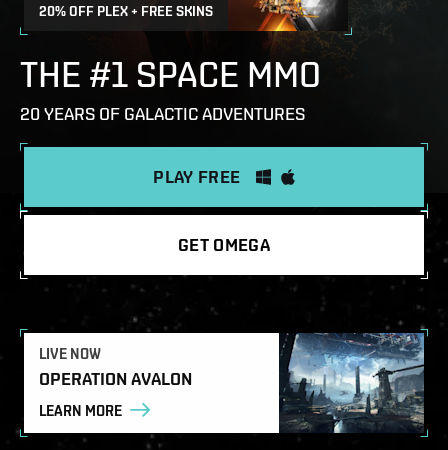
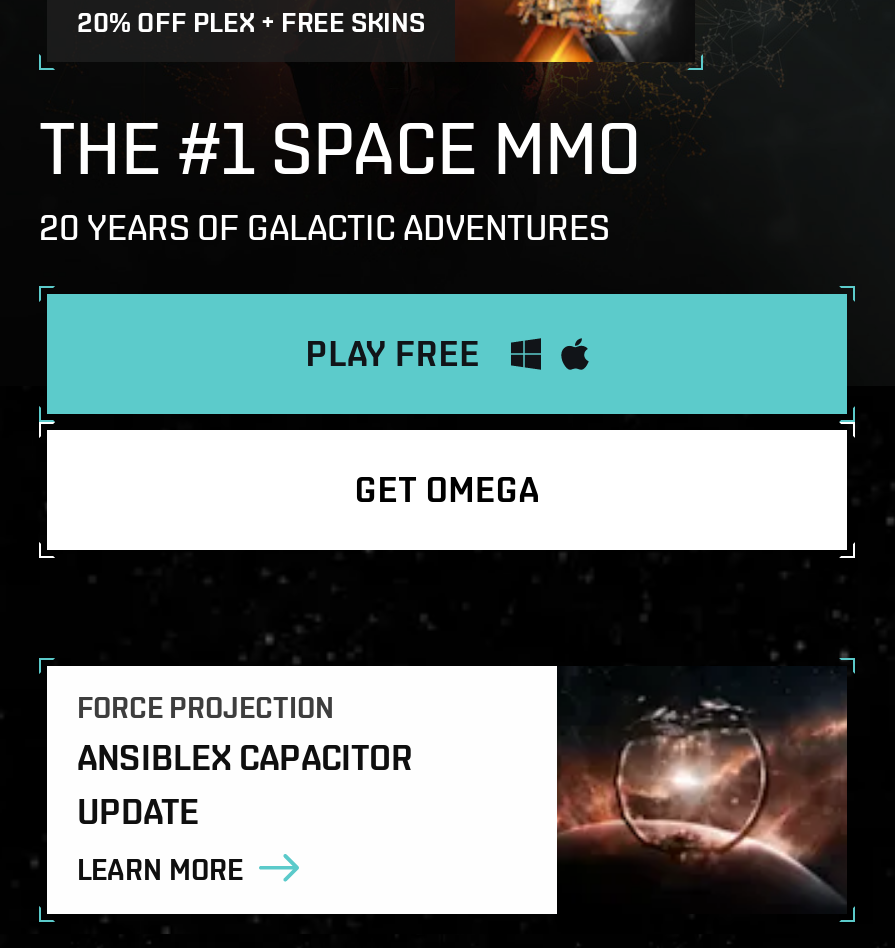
[279,332,425,434] [image] -> [555,684,847,914] [image]
[39,345,192,389] LIVE NOW | OPERATION AVALON -> [77,690,413,832] FORCE PROJECTION | ANSIBLEX CAPACITOR | UPDATE

